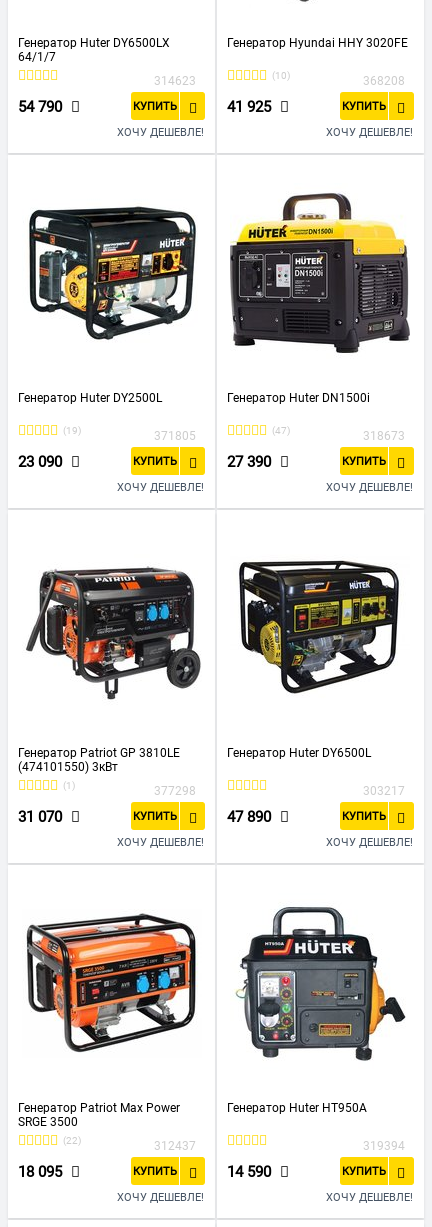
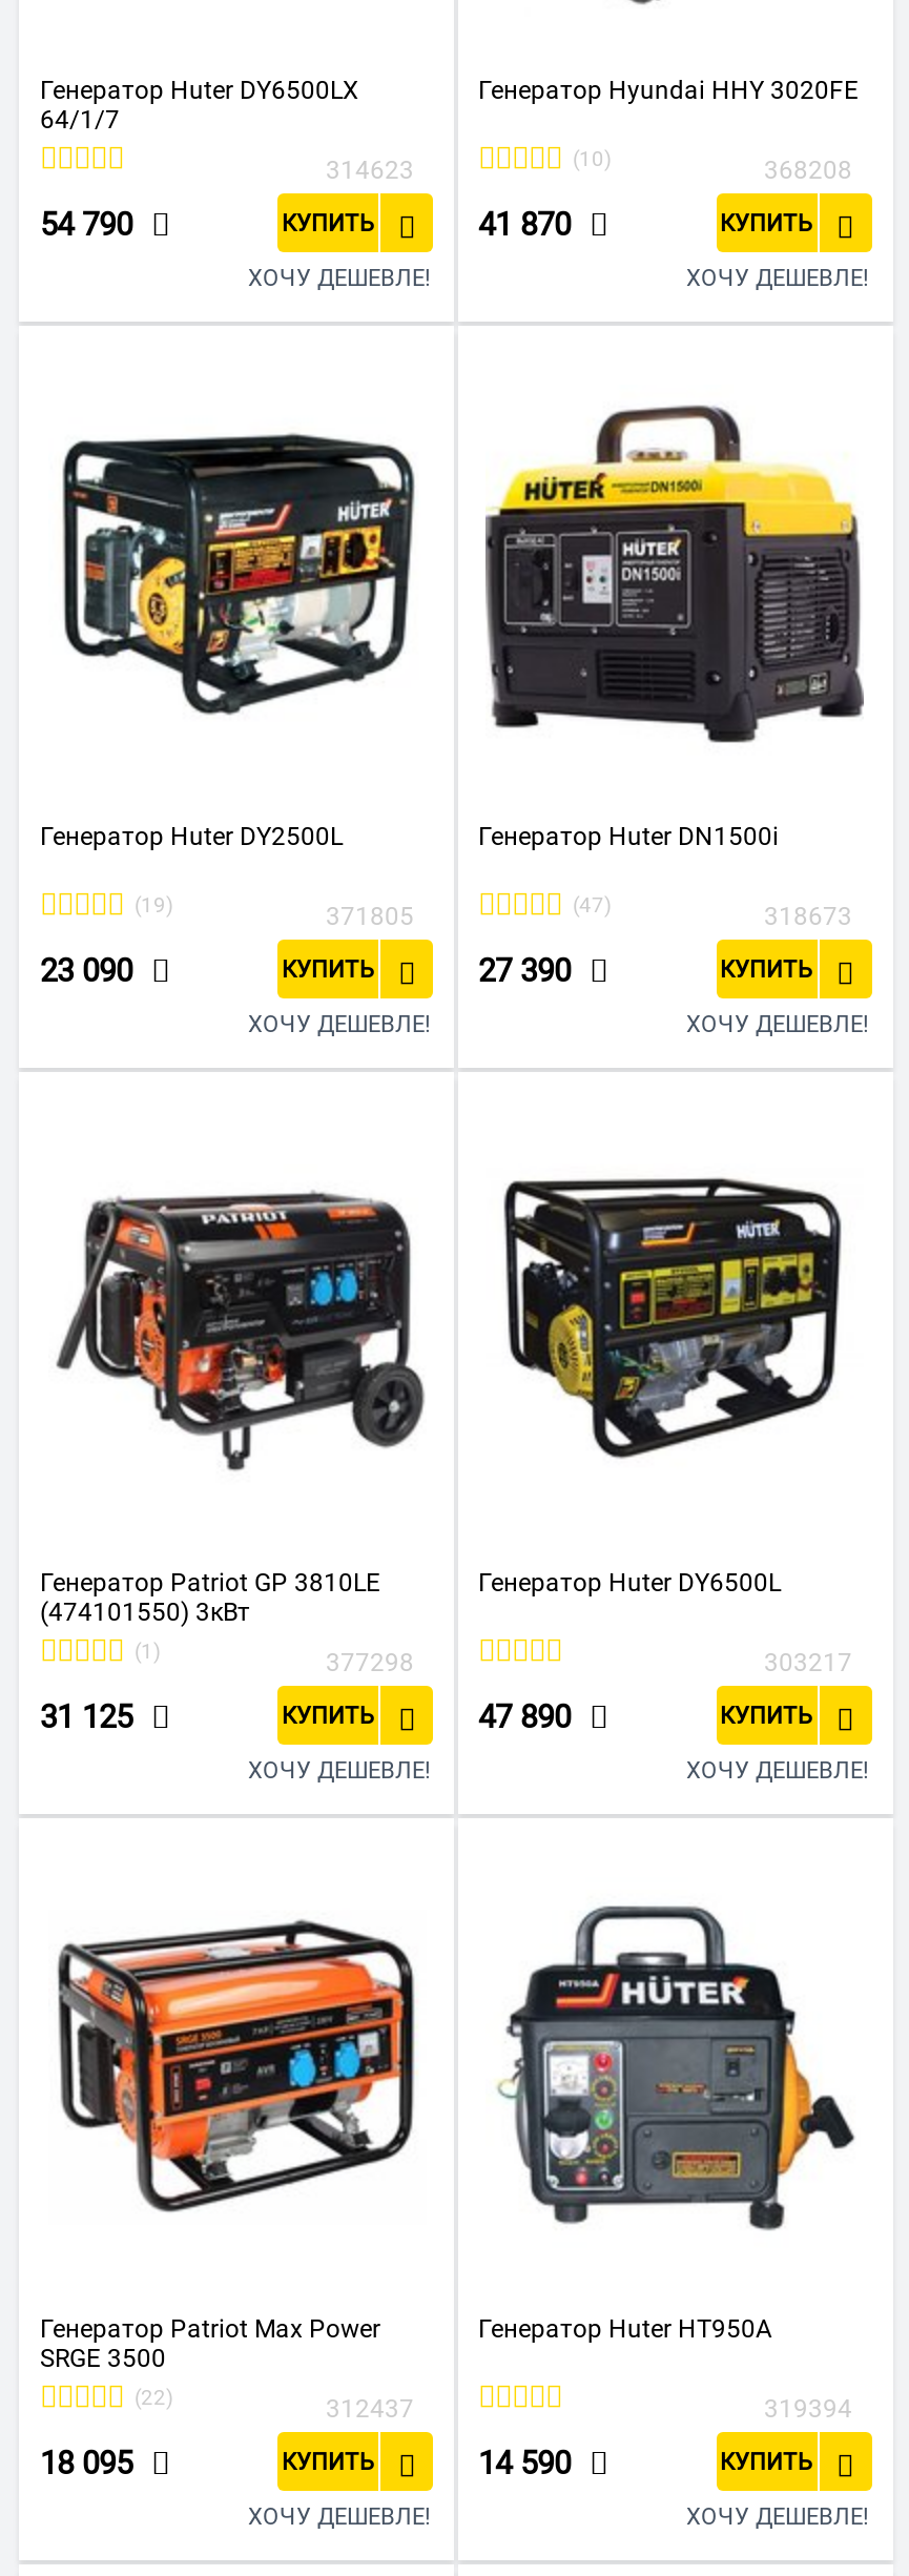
[226,98,270,116] 41 925 -> [478,206,571,244] 41 870
[18,808,62,826] 31 070 -> [40,1699,132,1737] 31 125

